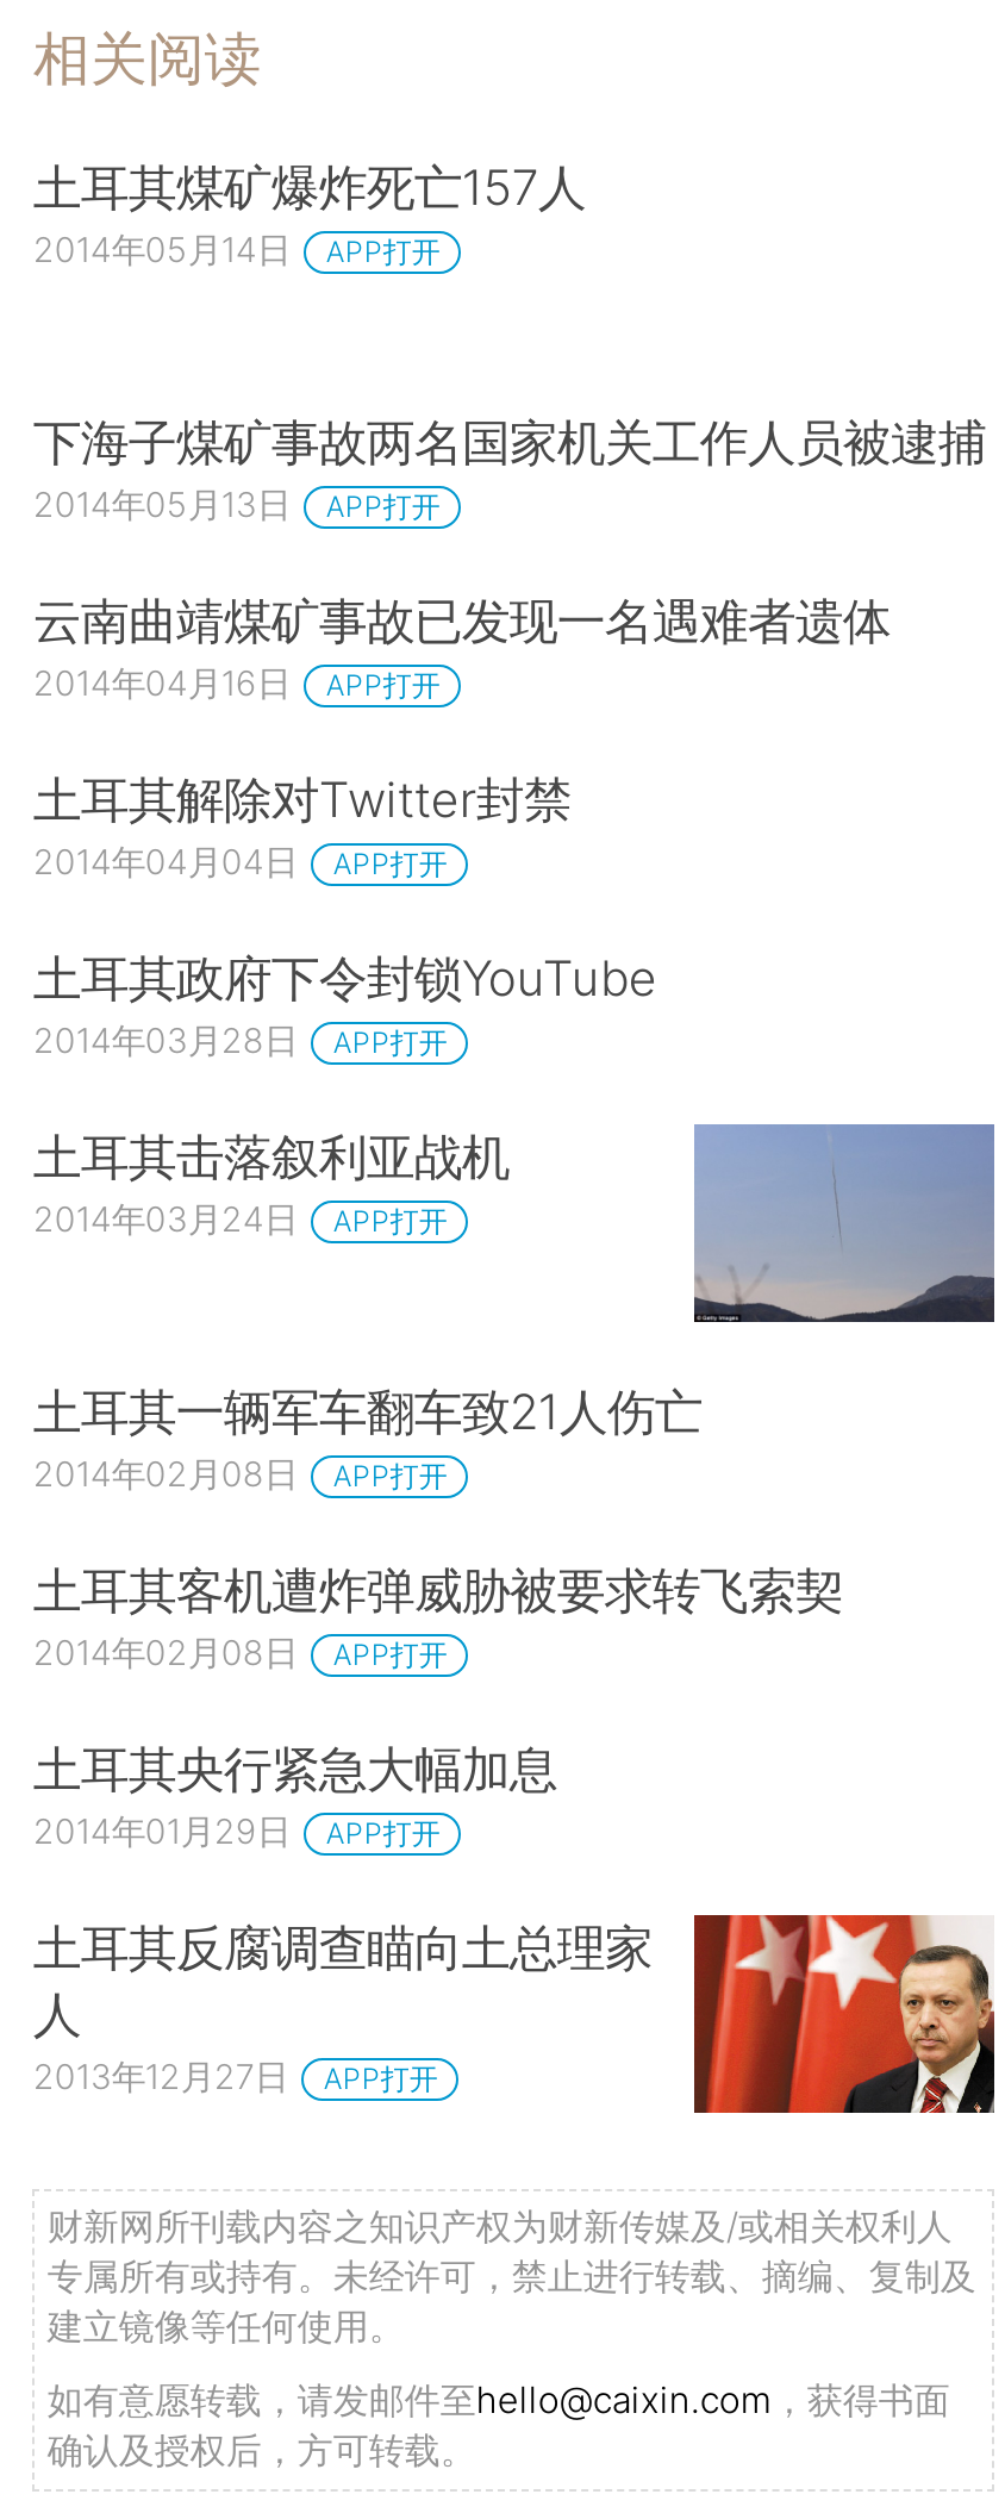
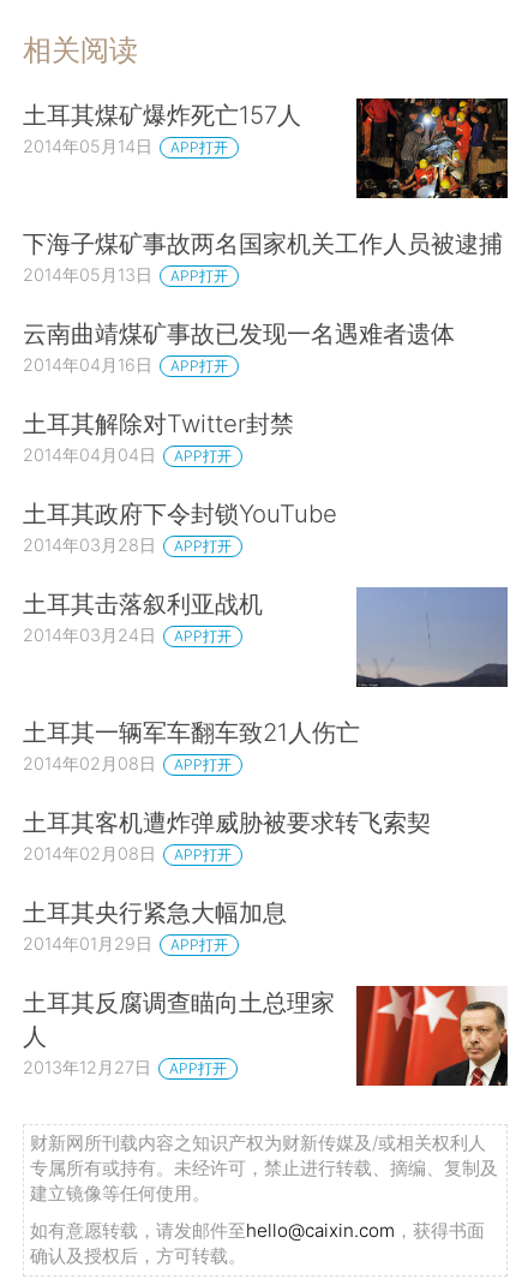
none -> [355,97,509,199] [image]

